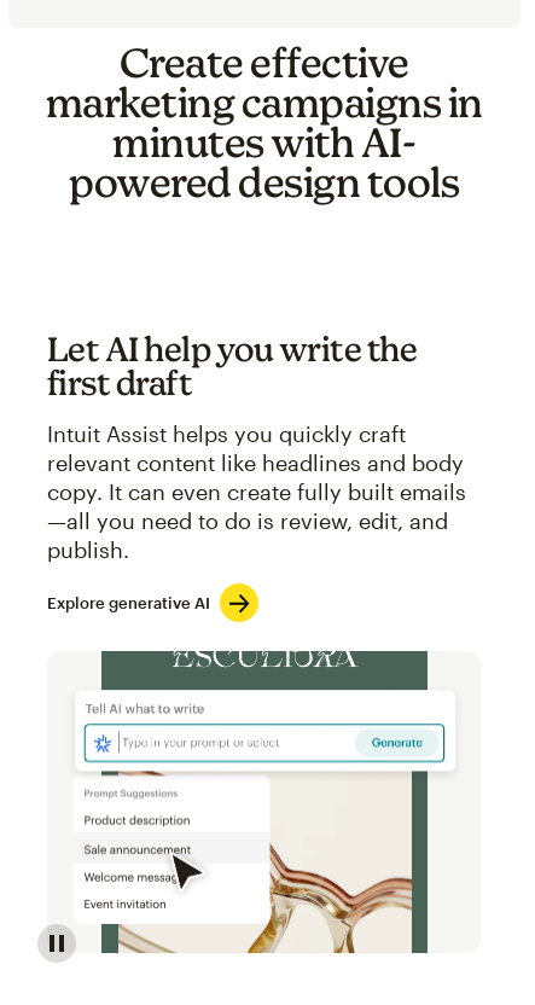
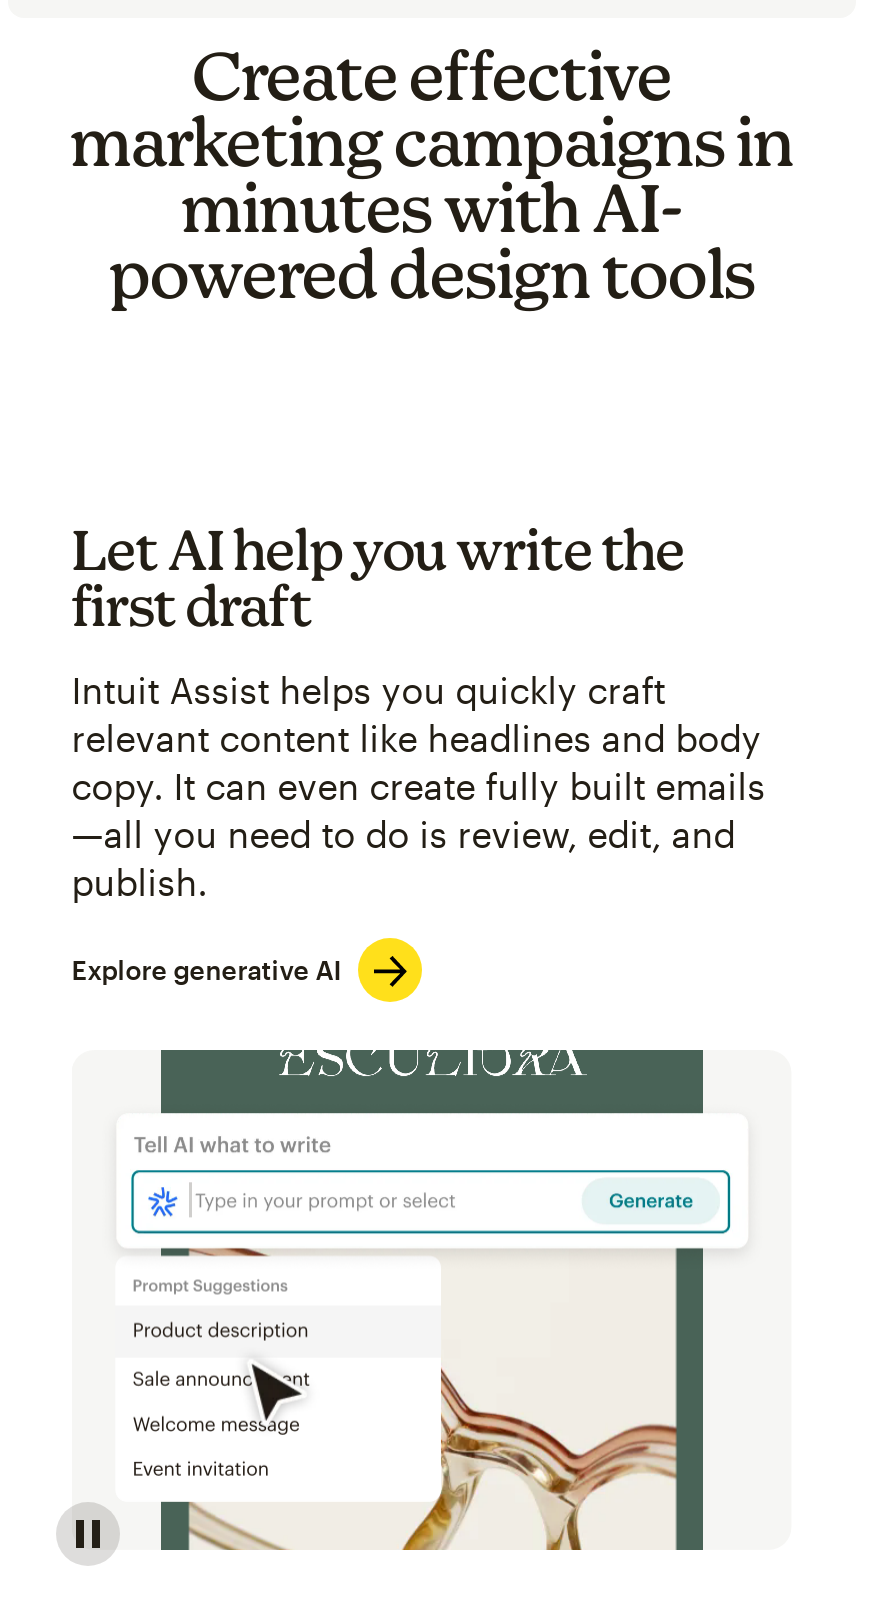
[156,842,203,889] [image] -> [250,1364,328,1442] [image]

